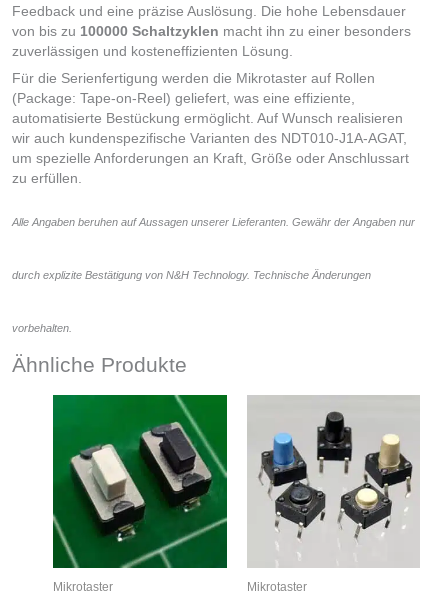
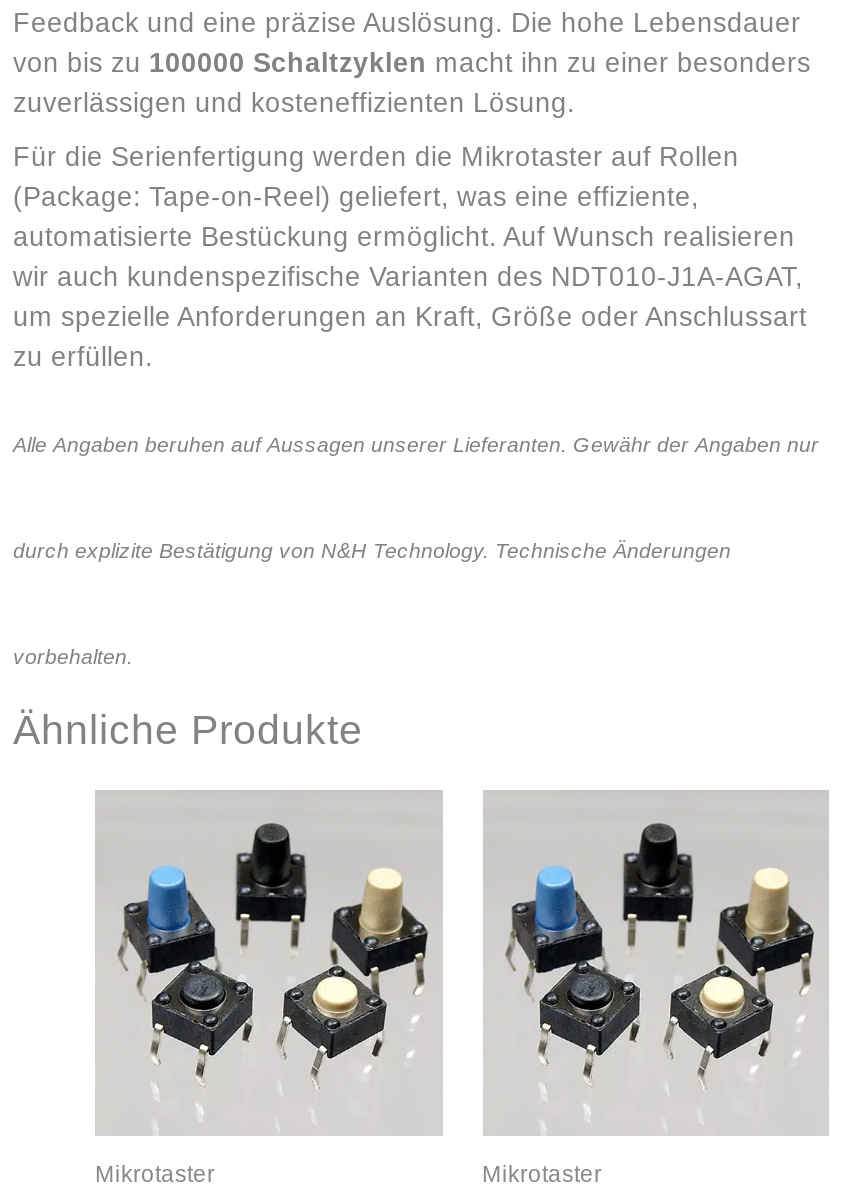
[52,394,228,569] [image] -> [95,790,443,1136] [image]

